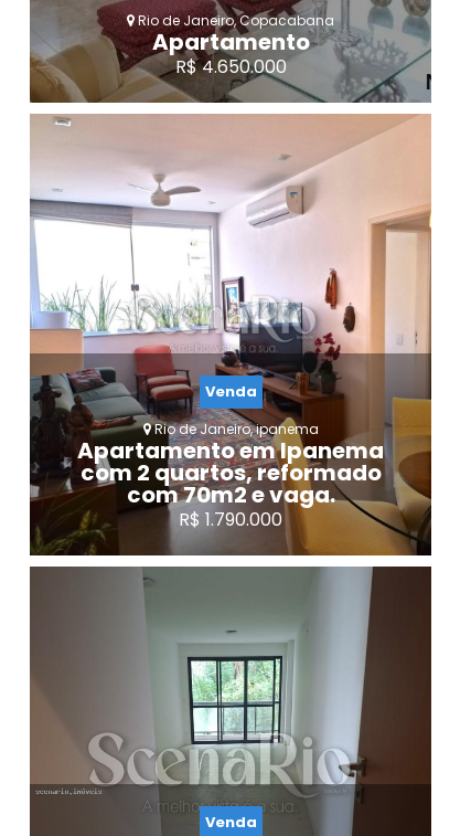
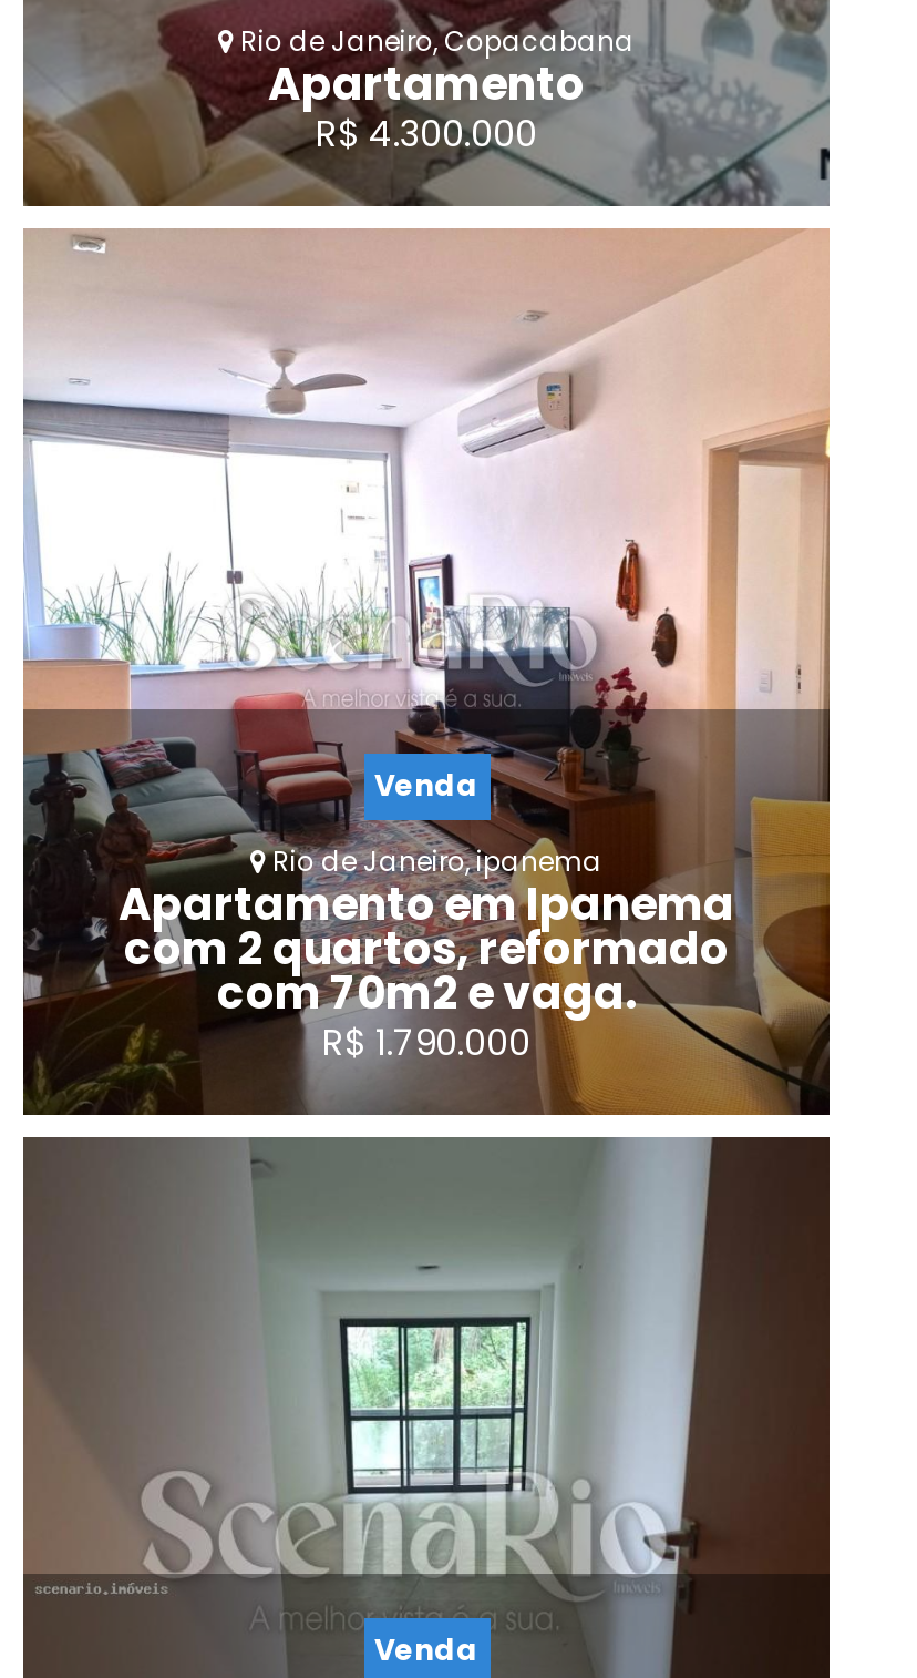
[175,54,286,80] R$ 4.650.000 -> [316,109,537,160] R$ 4.300.000

